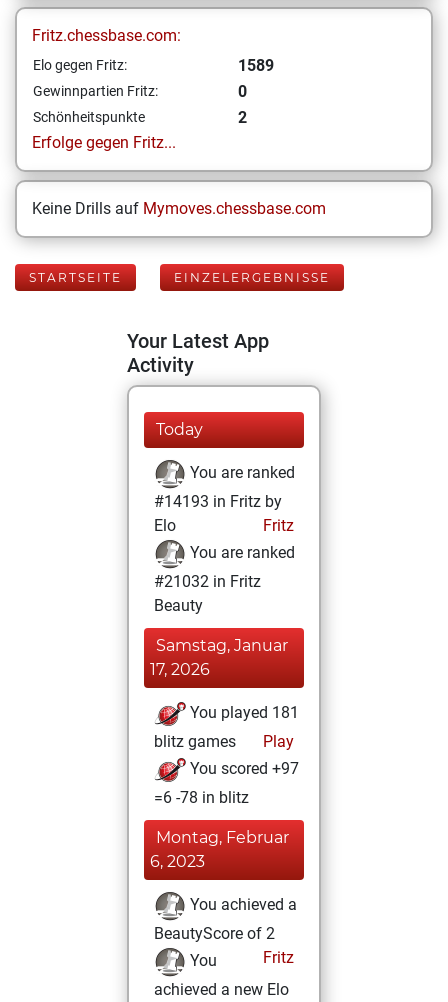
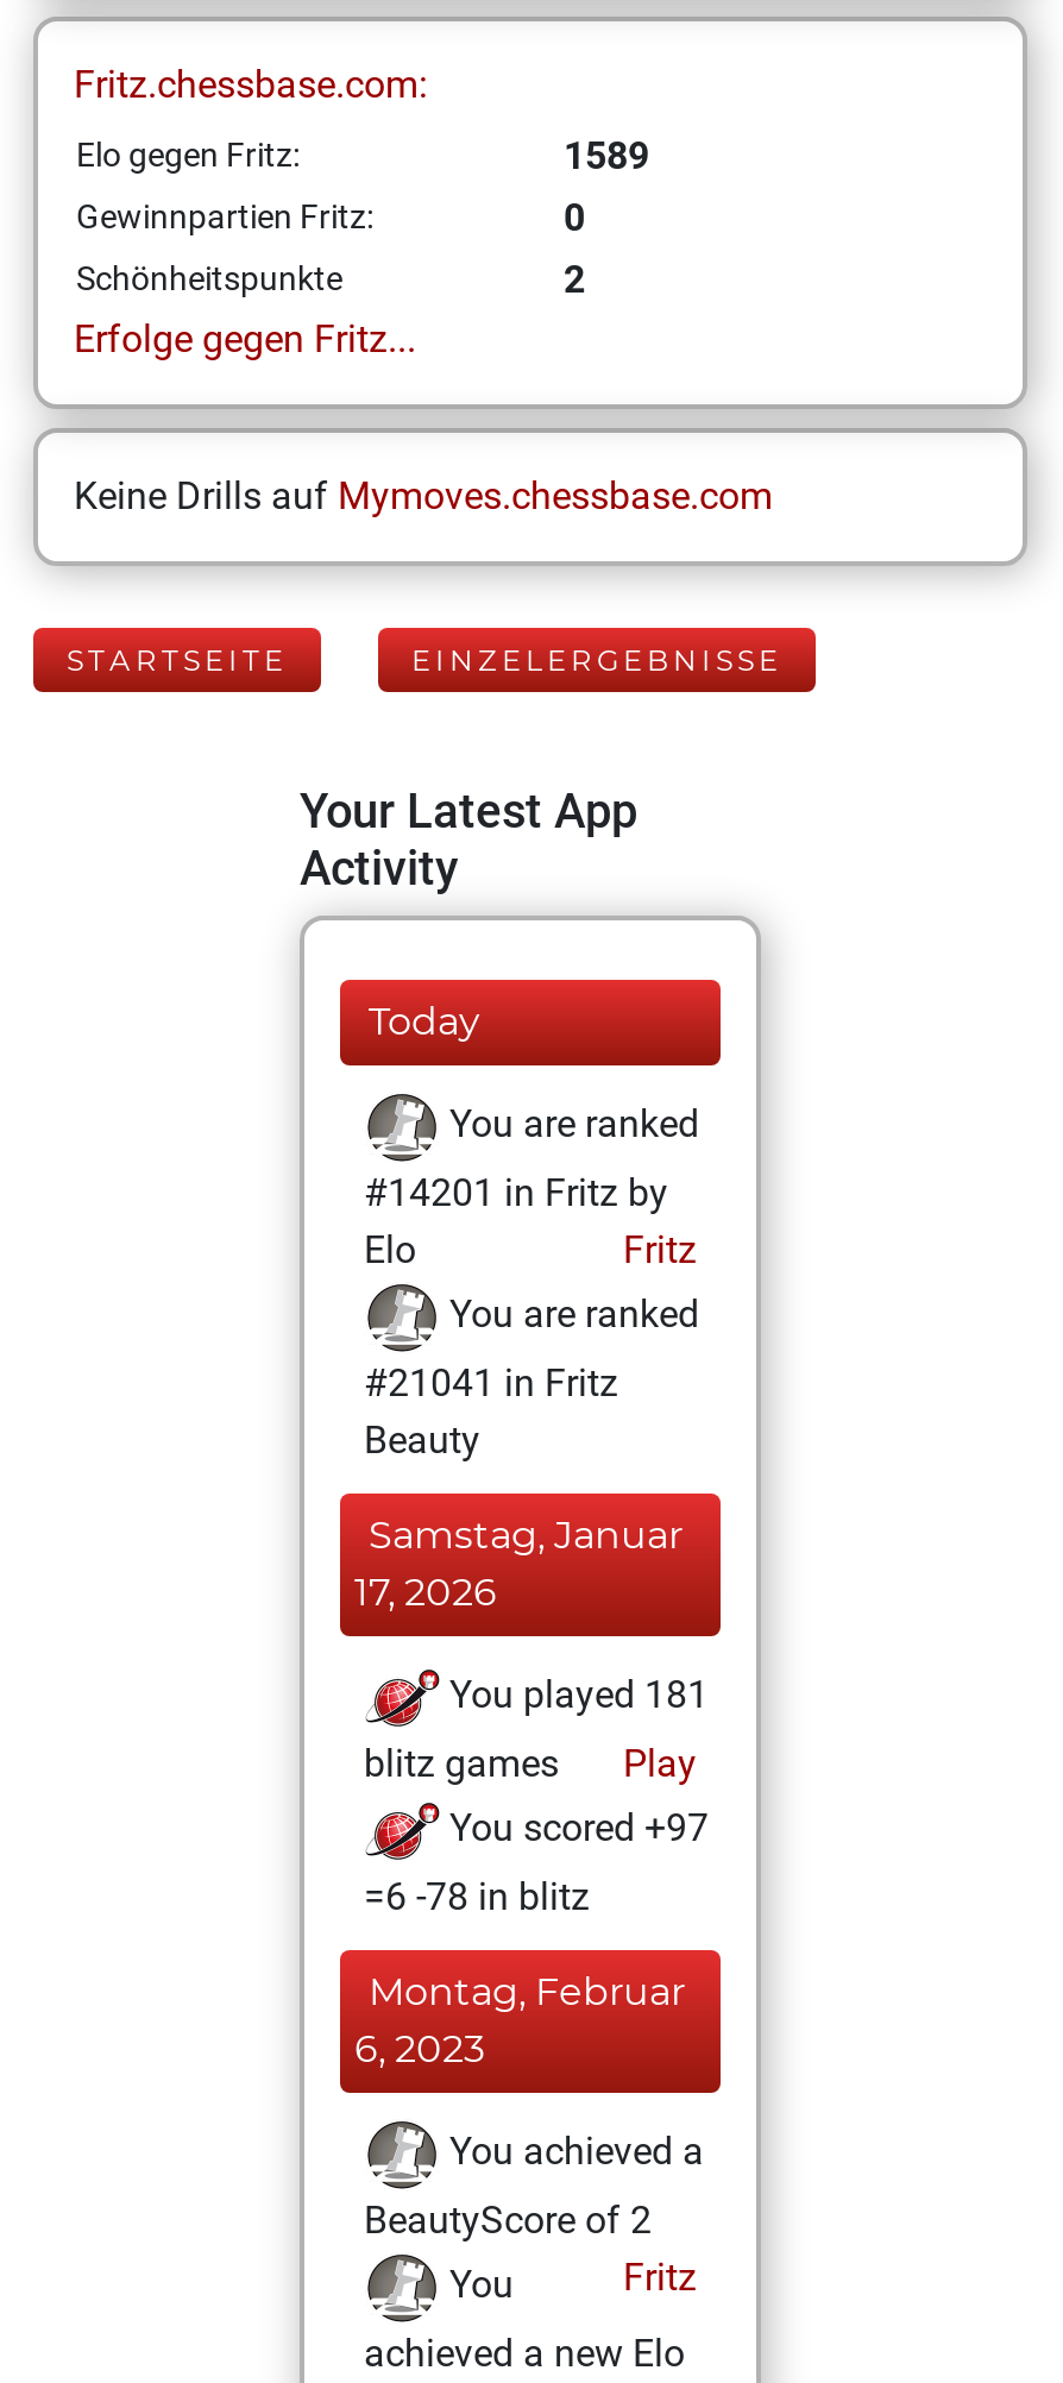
[154,492,282,511] #14193 in Fritz by -> [364,1170,668,1215] #14201 in Fritz by
[154,572,261,591] #21032 in Fritz -> [364,1360,618,1406] #21041 in Fritz

